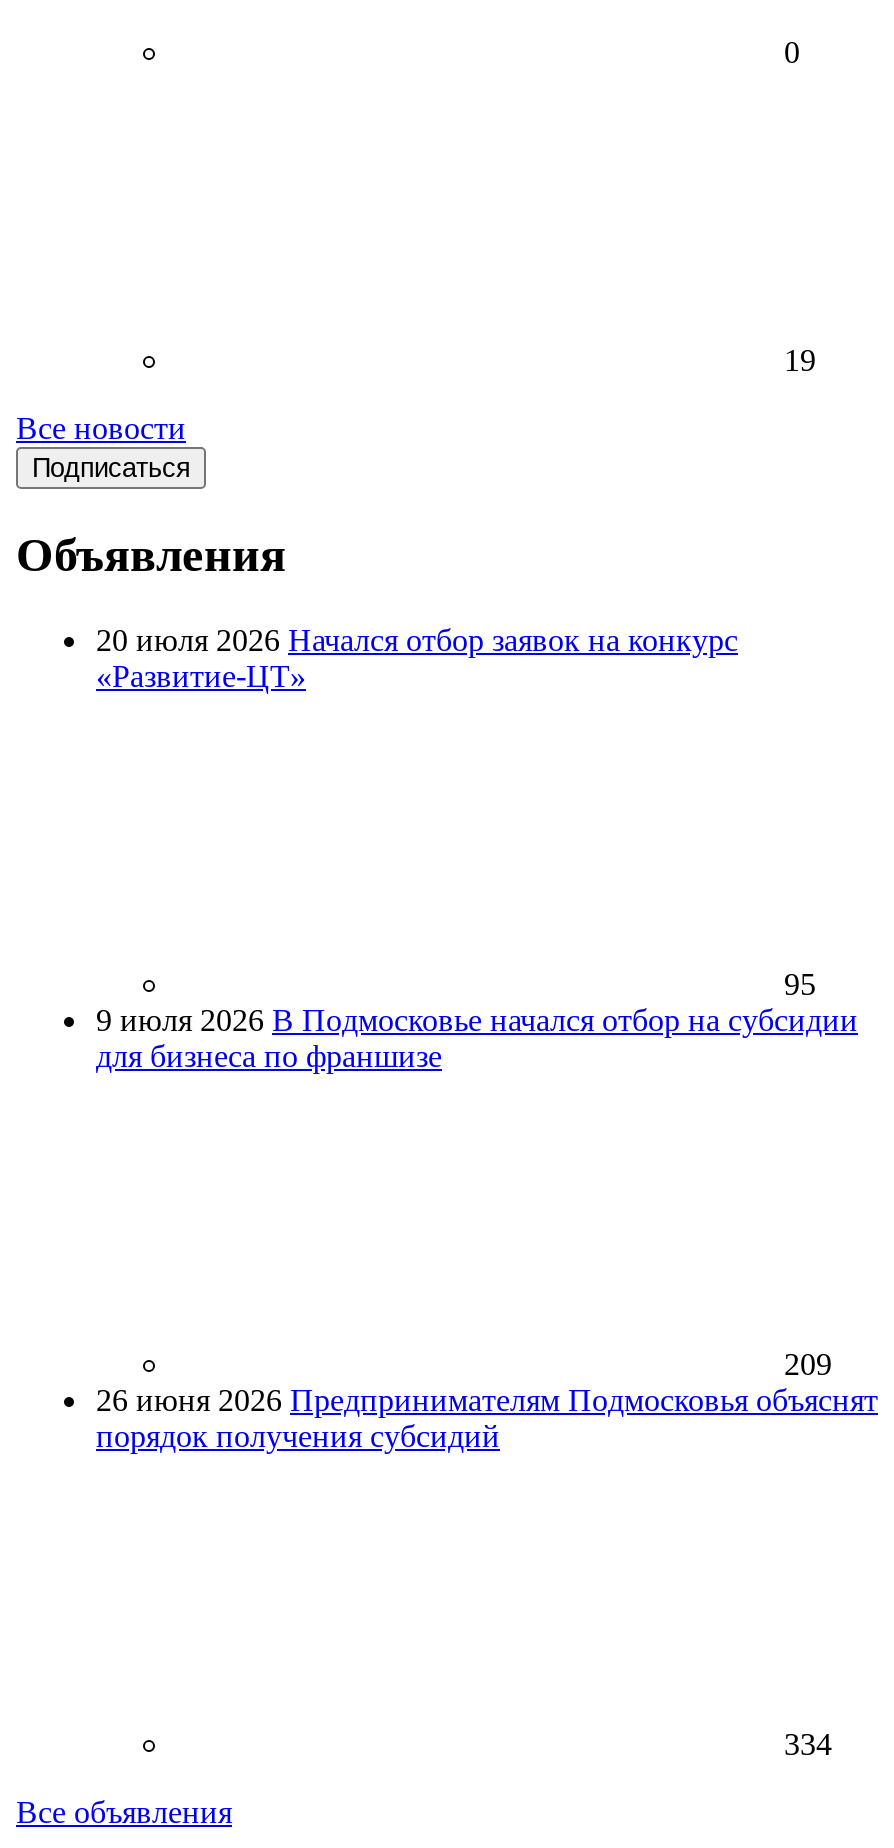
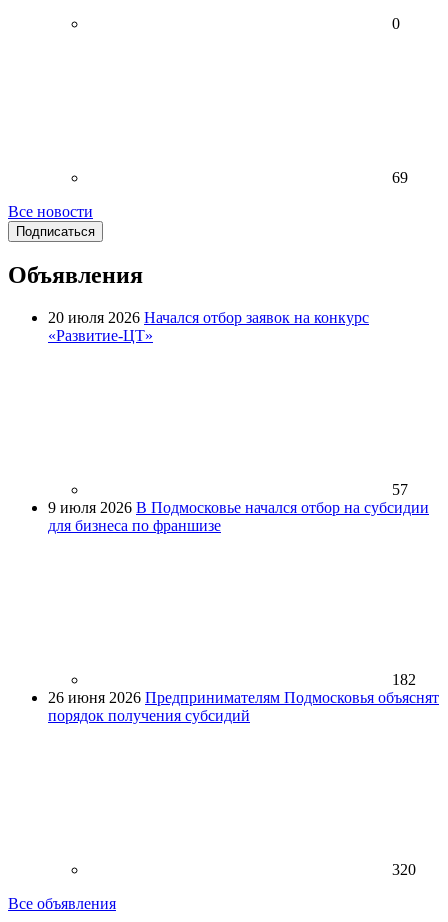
[784,343,816,377] 19 -> [392,169,408,186] 69
[784,967,816,1001] 95 -> [392,481,408,498] 57
[784,1347,832,1381] 209 -> [392,671,416,688] 182
[784,1727,832,1761] 334 -> [392,861,416,878] 320

